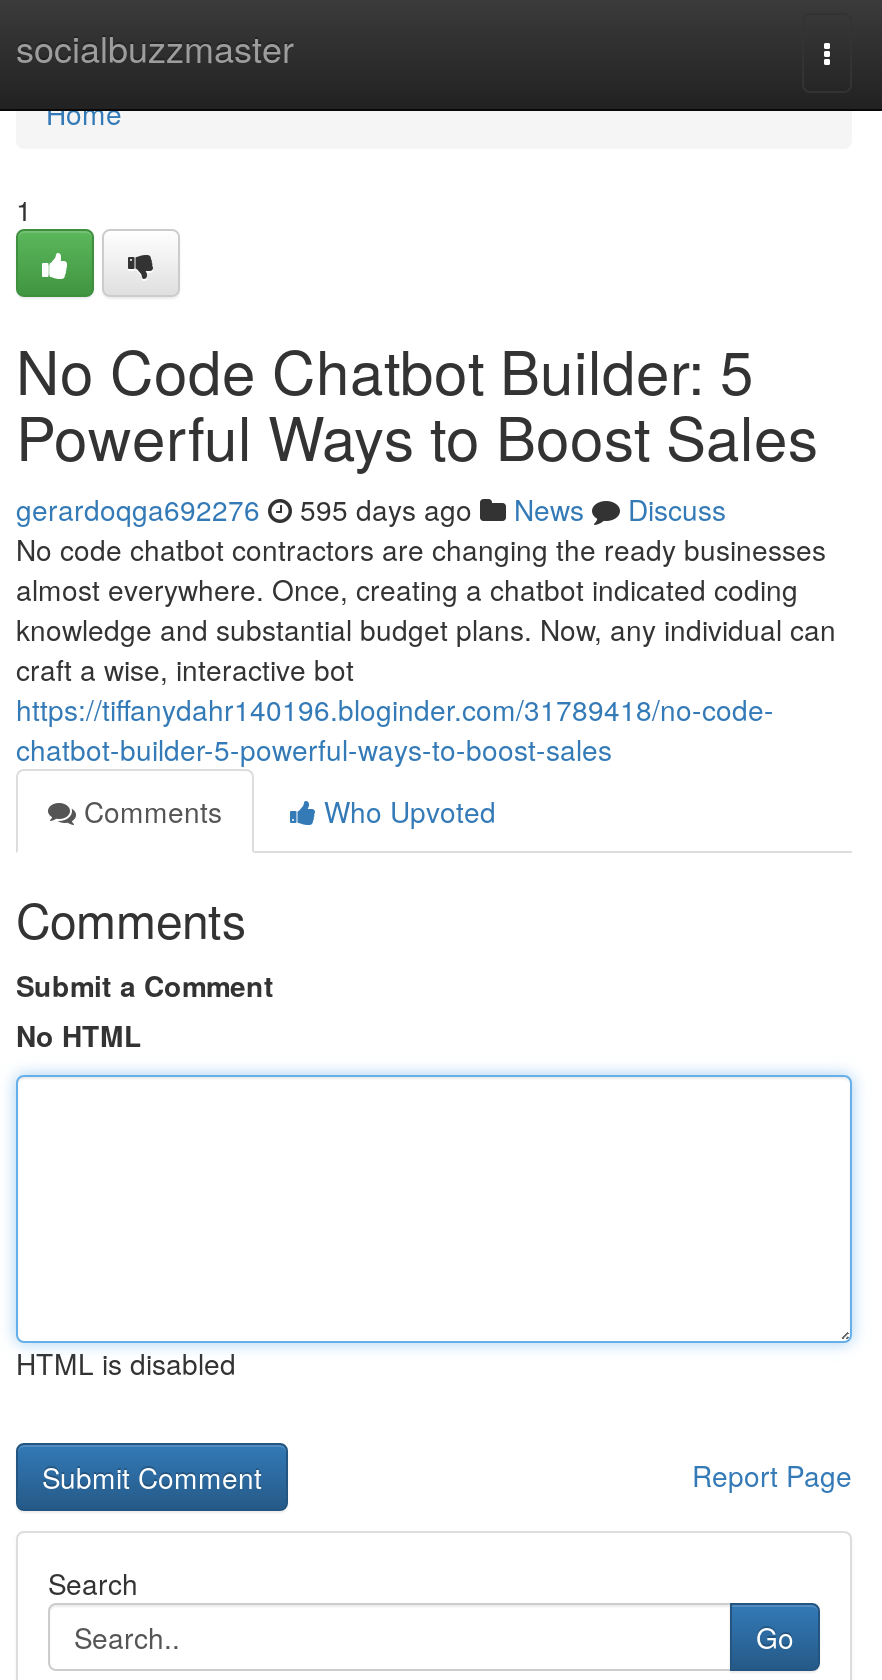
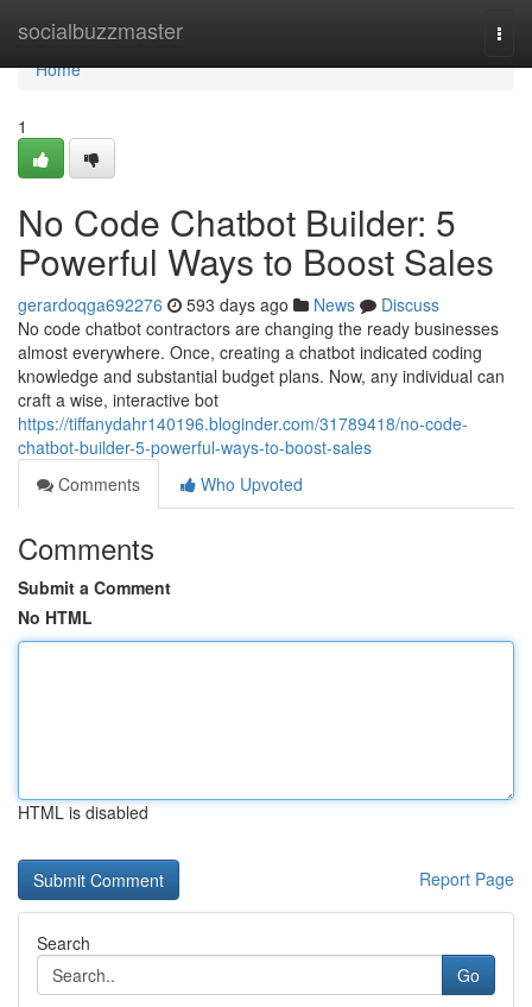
[16,489,726,529] gerardoqga692276 595 days ago News Discuss -> [18,292,439,316] gerardoqga692276 593 days ago News Discuss

